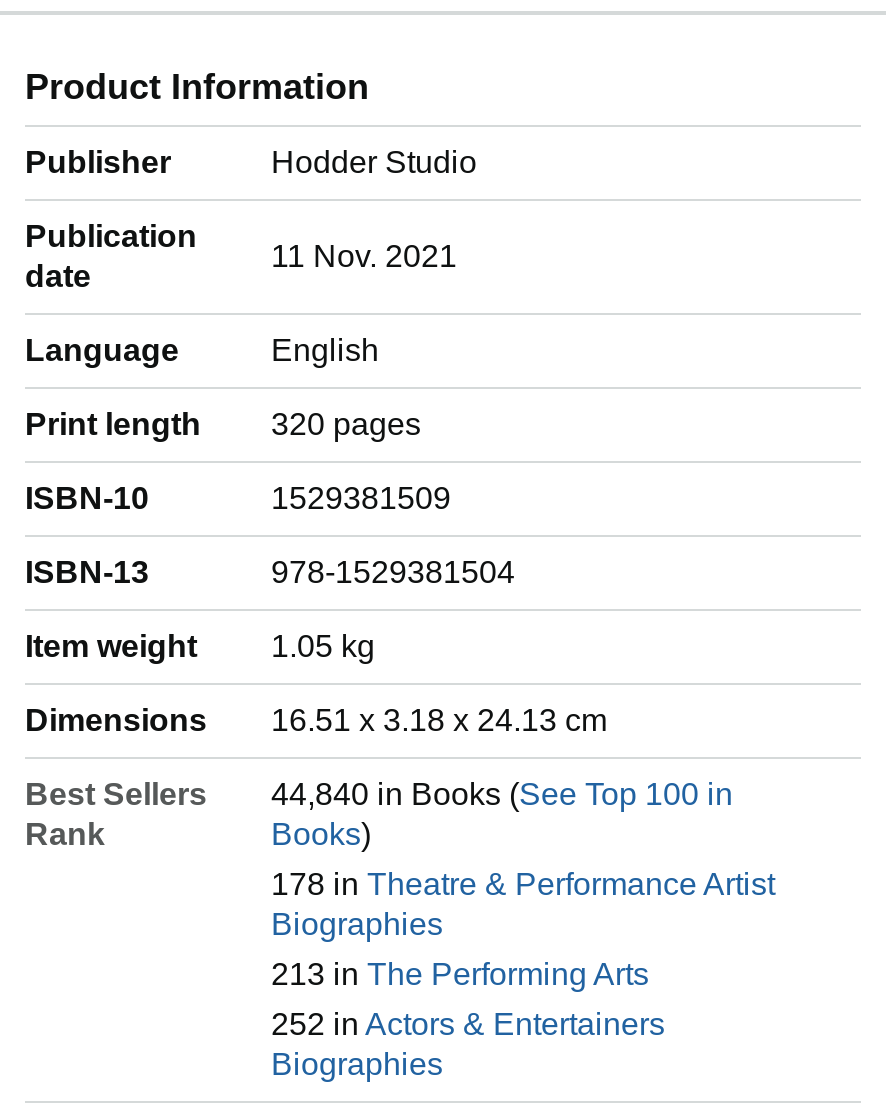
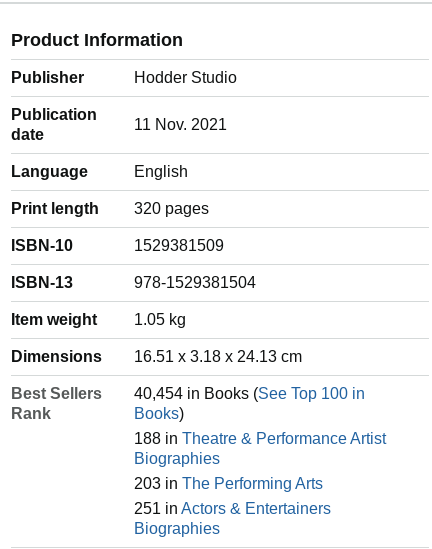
[271,778,733,812] 44,840 in Books (See Top 100 in -> [134,385,365,402] 40,454 in Books (See Top 100 in
[271,868,775,902] 178 in Theatre & Performance Artist -> [134,430,386,447] 188 in Theatre & Performance Artist
[271,958,649,992] 213 in The Performing Arts -> [134,475,323,492] 203 in The Performing Arts
[271,1008,665,1042] 252 in Actors & Entertainers -> [134,500,331,517] 251 in Actors & Entertainers

